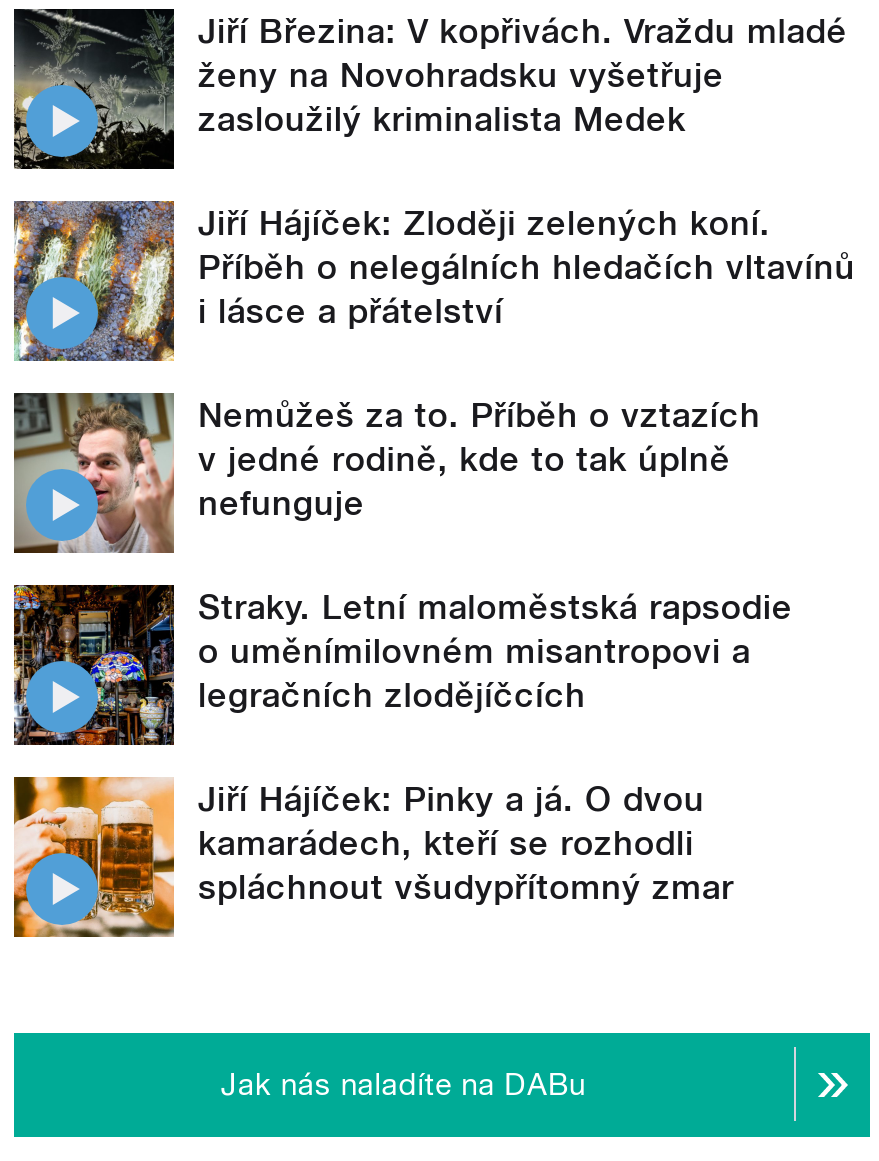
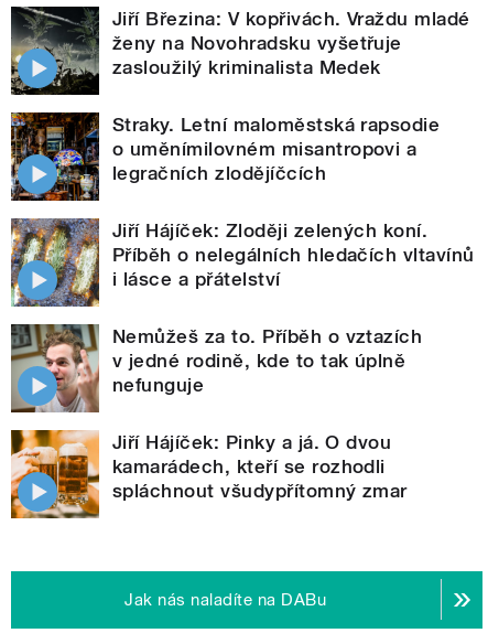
moved [10,197,855,522] -> [9,216,474,396]: [image] | Jiří Hájíček: Zloději zelených koní. | Příběh o nelegálních hledačích vltavínů | i lásce a přátelství | Nemůžeš za to. Příběh o vztazích | v jedné rodině, kde to tak úplně | nefunguje
moved [14,583,793,745] -> [11,111,440,202]: [image] | Straky. Letní maloměstská rapsodie | o uměnímilovném misantropovi a | legračních zlodějíčcích

